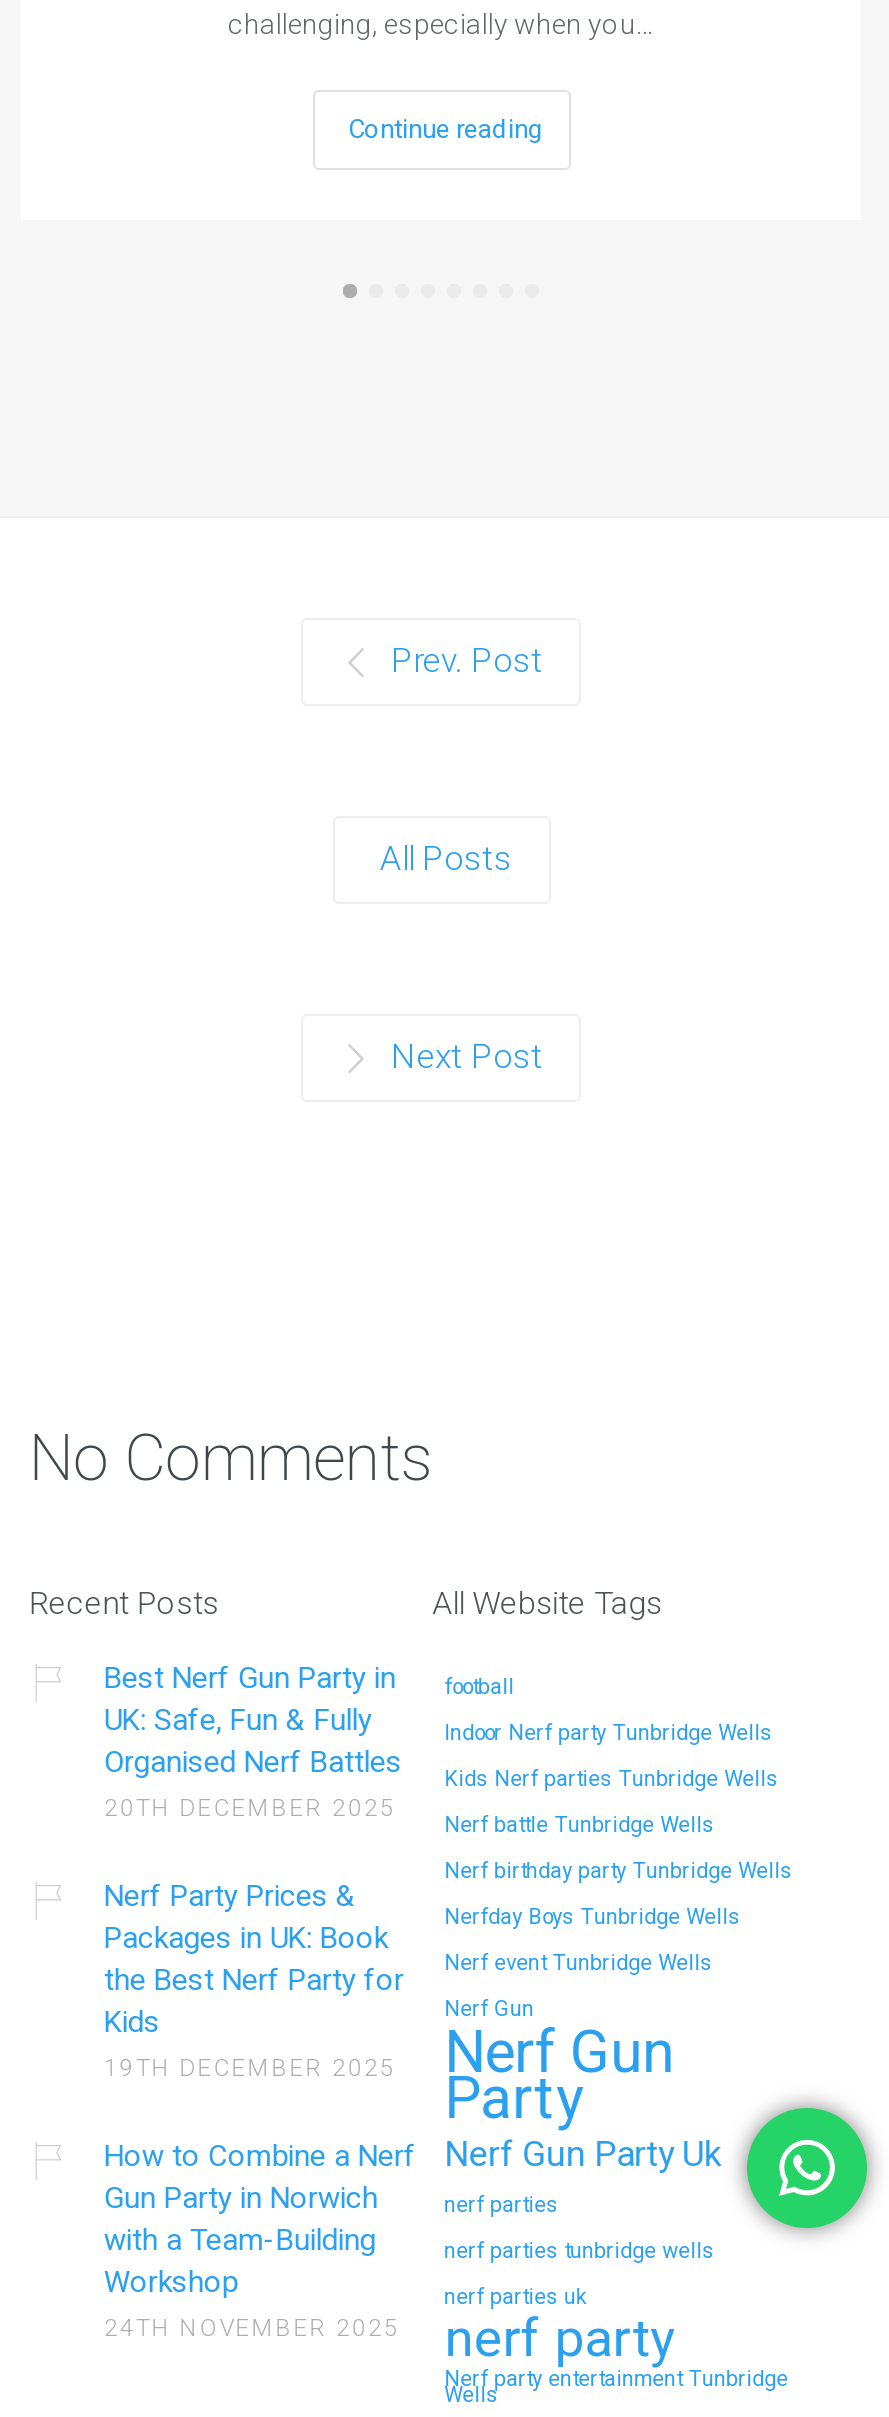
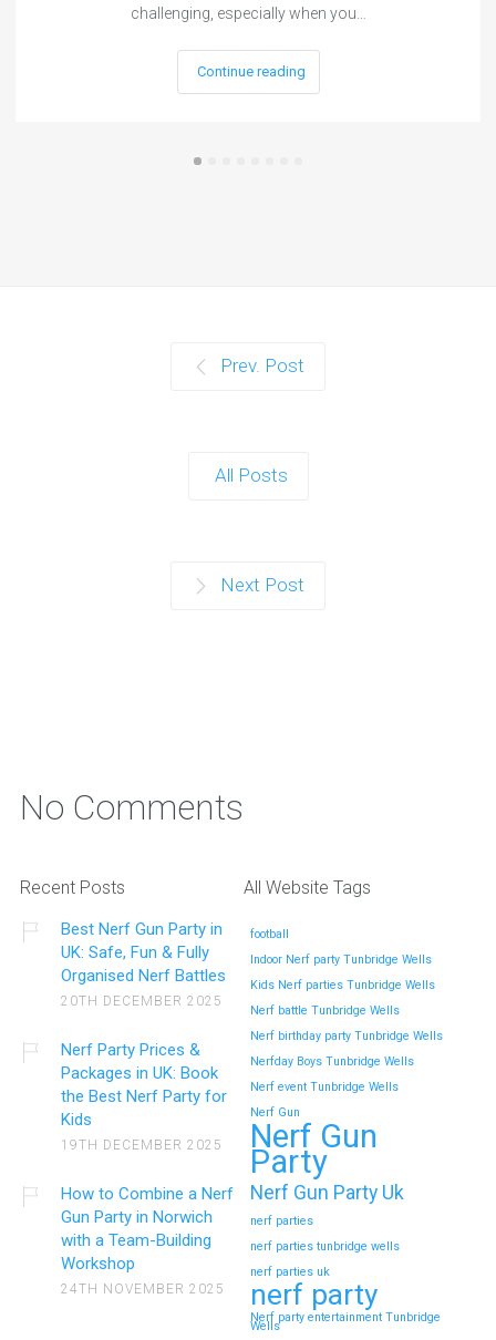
[735,2096,879,2240] [image] -> none

